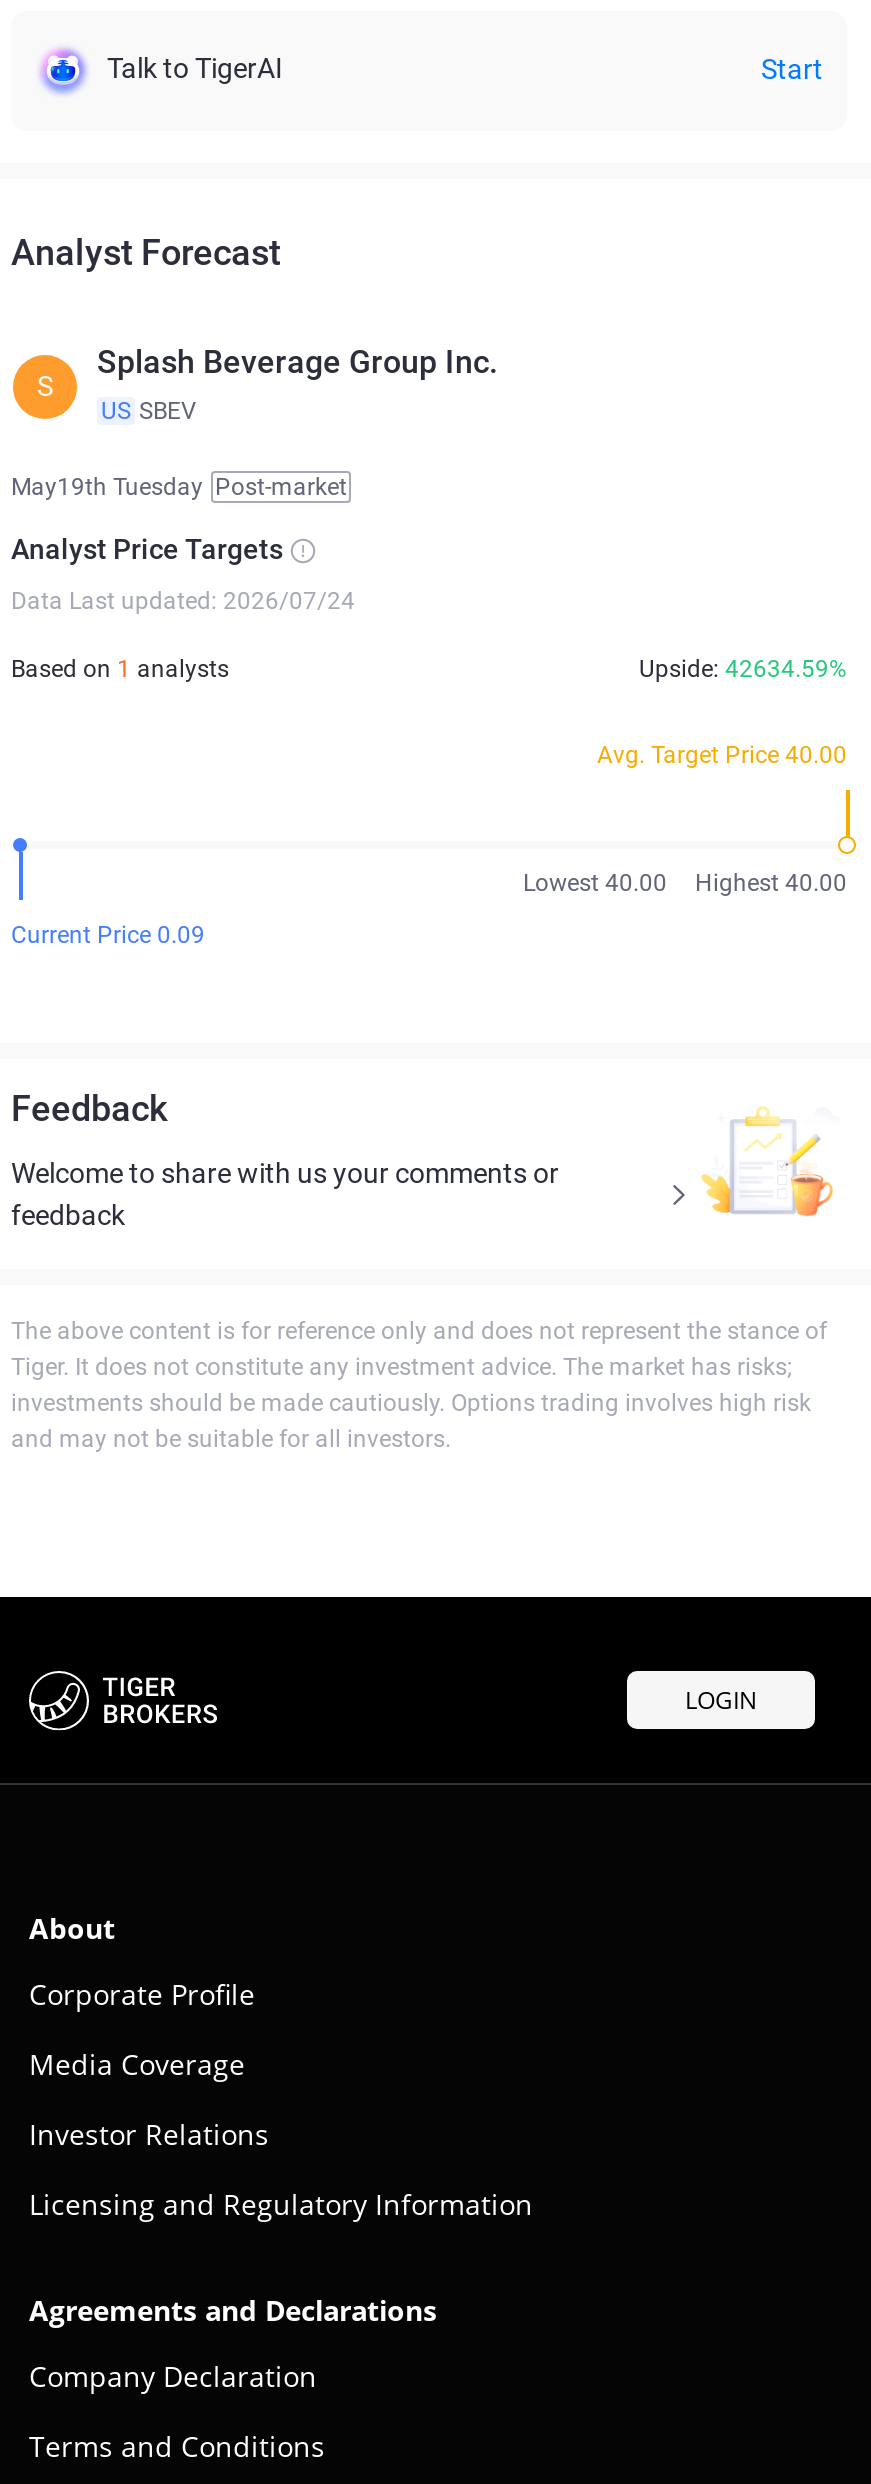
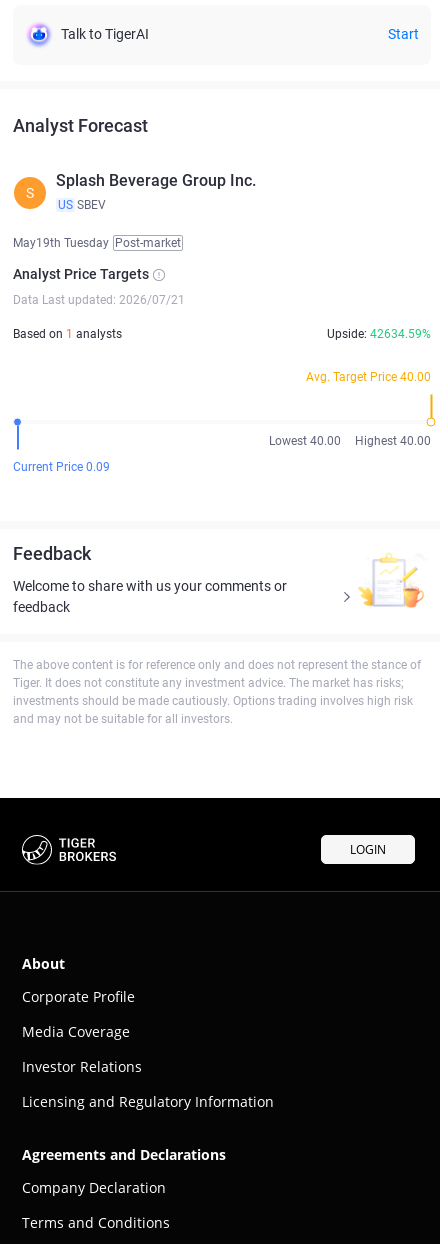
[11,587,355,615] Data Last updated: 2026/07/24 -> [13,293,185,307] Data Last updated: 2026/07/21

